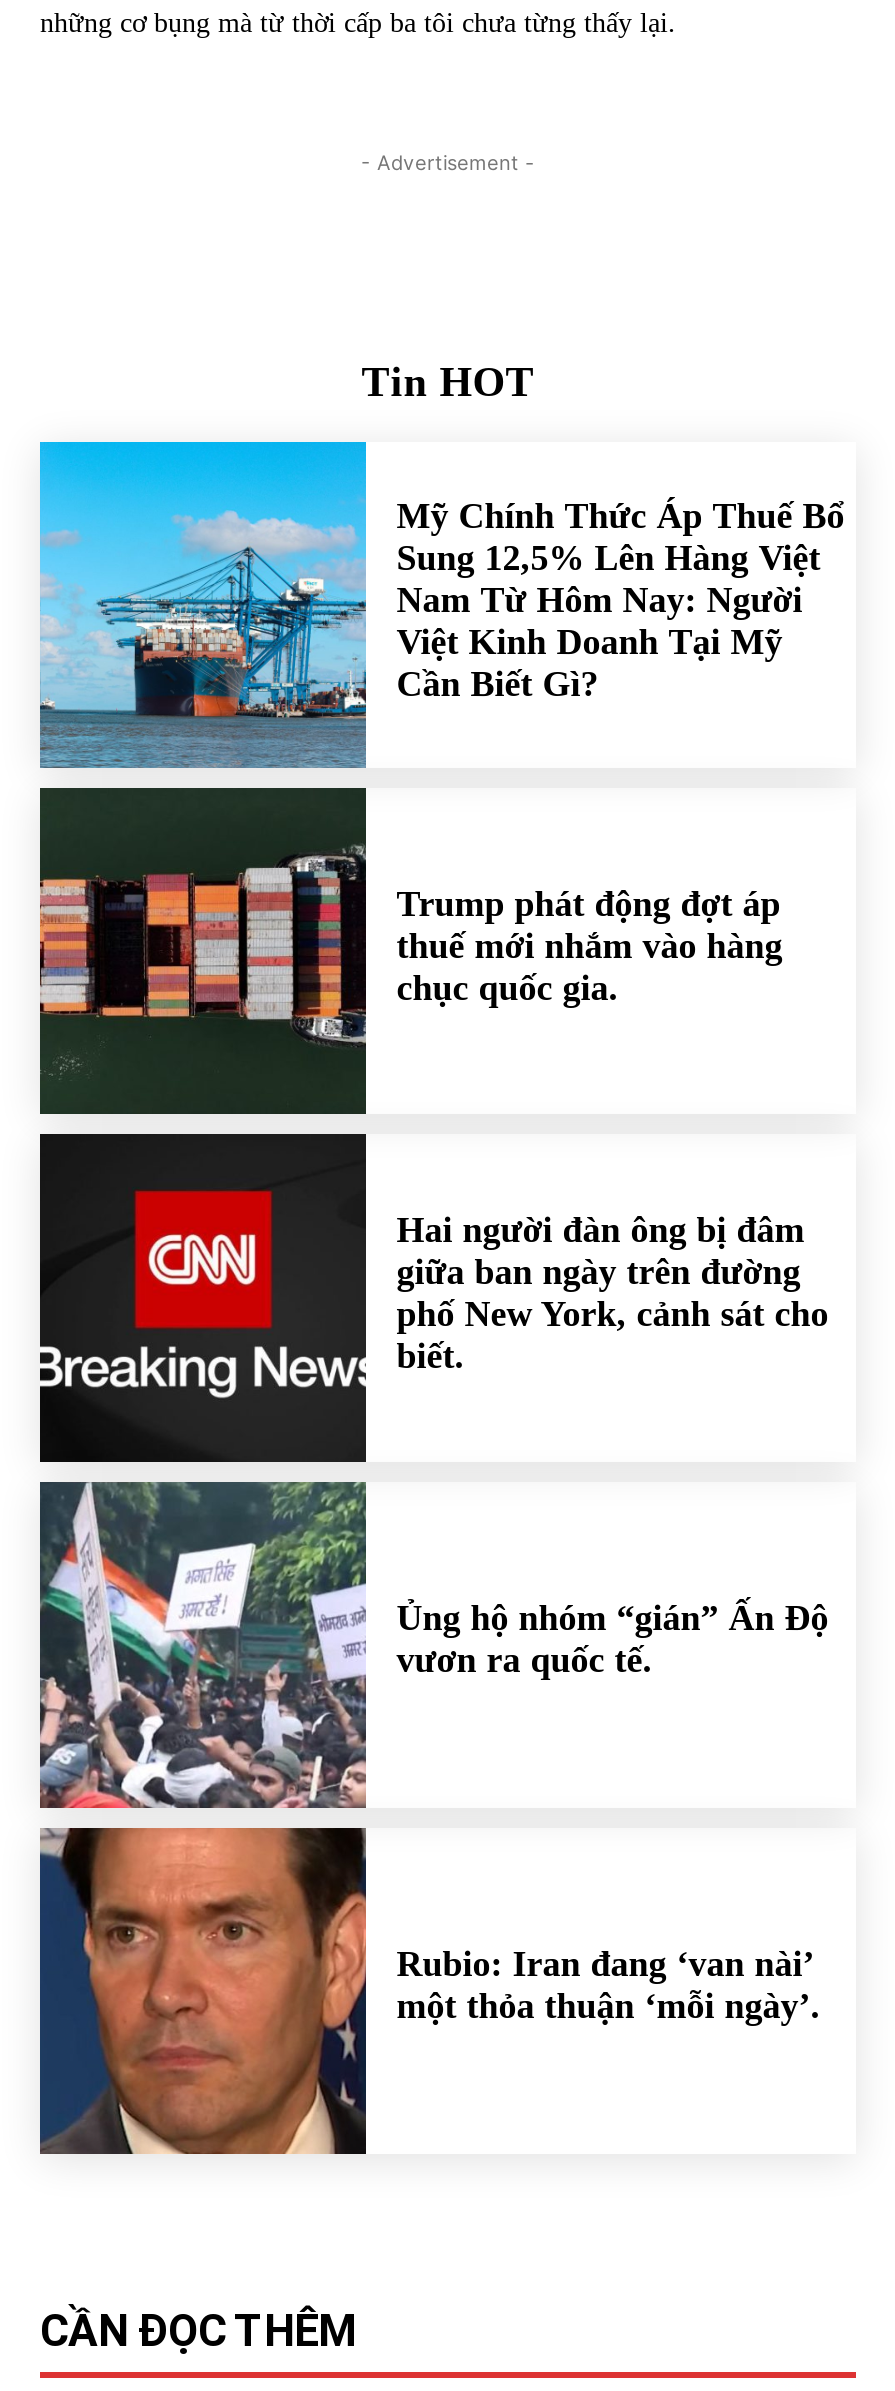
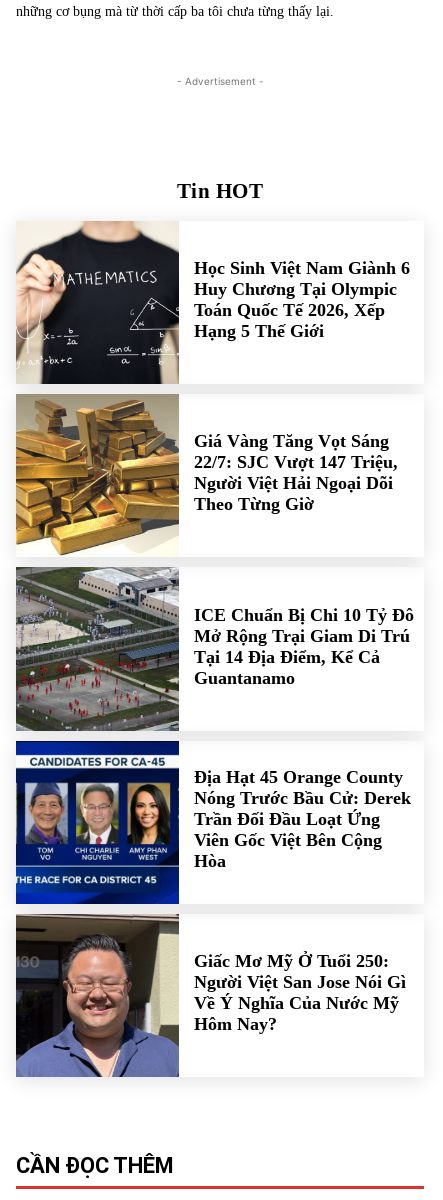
[38,440,844,770] [image] | Mỹ Chính Thức Áp Thuế Bổ | Sung 12,5% Lên Hàng Việt | Nam Từ Hôm Nay: Người | Việt Kinh Doanh Tại Mỹ | Cần Biết Gì? -> [15,220,410,385] [image] | Học Sinh Việt Nam Giành 6 | Huy Chương Tại Olympic | Toán Quốc Tế 2026, Xếp | Hạng 5 Thế Giới
[38,788,782,1116] [image] | Trump phát động đợt áp | thuế mới nhắm vào hàng | chục quốc gia. -> [15,395,398,557] [image] | Giá Vàng Tăng Vọt Sáng | 22/7: SJC Vượt 147 Triệu, | Người Việt Hải Ngoại Dõi | Theo Từng Giờ
[38,1132,828,1464] [image] | Hai người đàn ông bị đâm | giữa ban ngày trên đường | phố New York, cảnh sát cho | biết. -> [16,567,414,731] [image] | ICE Chuẩn Bị Chi 10 Tỷ Đô | Mở Rộng Trại Giam Di Trú | Tại 14 Địa Điểm, Kể Cả | Guantanamo
[38,1480,828,1810] [image] | Ủng hộ nhóm “gián” Ấn Độ | vươn ra quốc tế. -> [15,740,411,905] [image] | Địa Hạt 45 Orange County | Nóng Trước Bầu Cử: Derek | Trần Đối Đầu Loạt Ứng | Viên Gốc Việt Bên Cộng | Hòa
[40,1826,820,2156] [image] | Rubio: Iran đang ‘van nài’ | một thỏa thuận ‘mỗi ngày’. -> [16,913,406,1078] [image] | Giấc Mơ Mỹ Ở Tuổi 250: | Người Việt San Jose Nói Gì | Về Ý Nghĩa Của Nước Mỹ | Hôm Nay?

